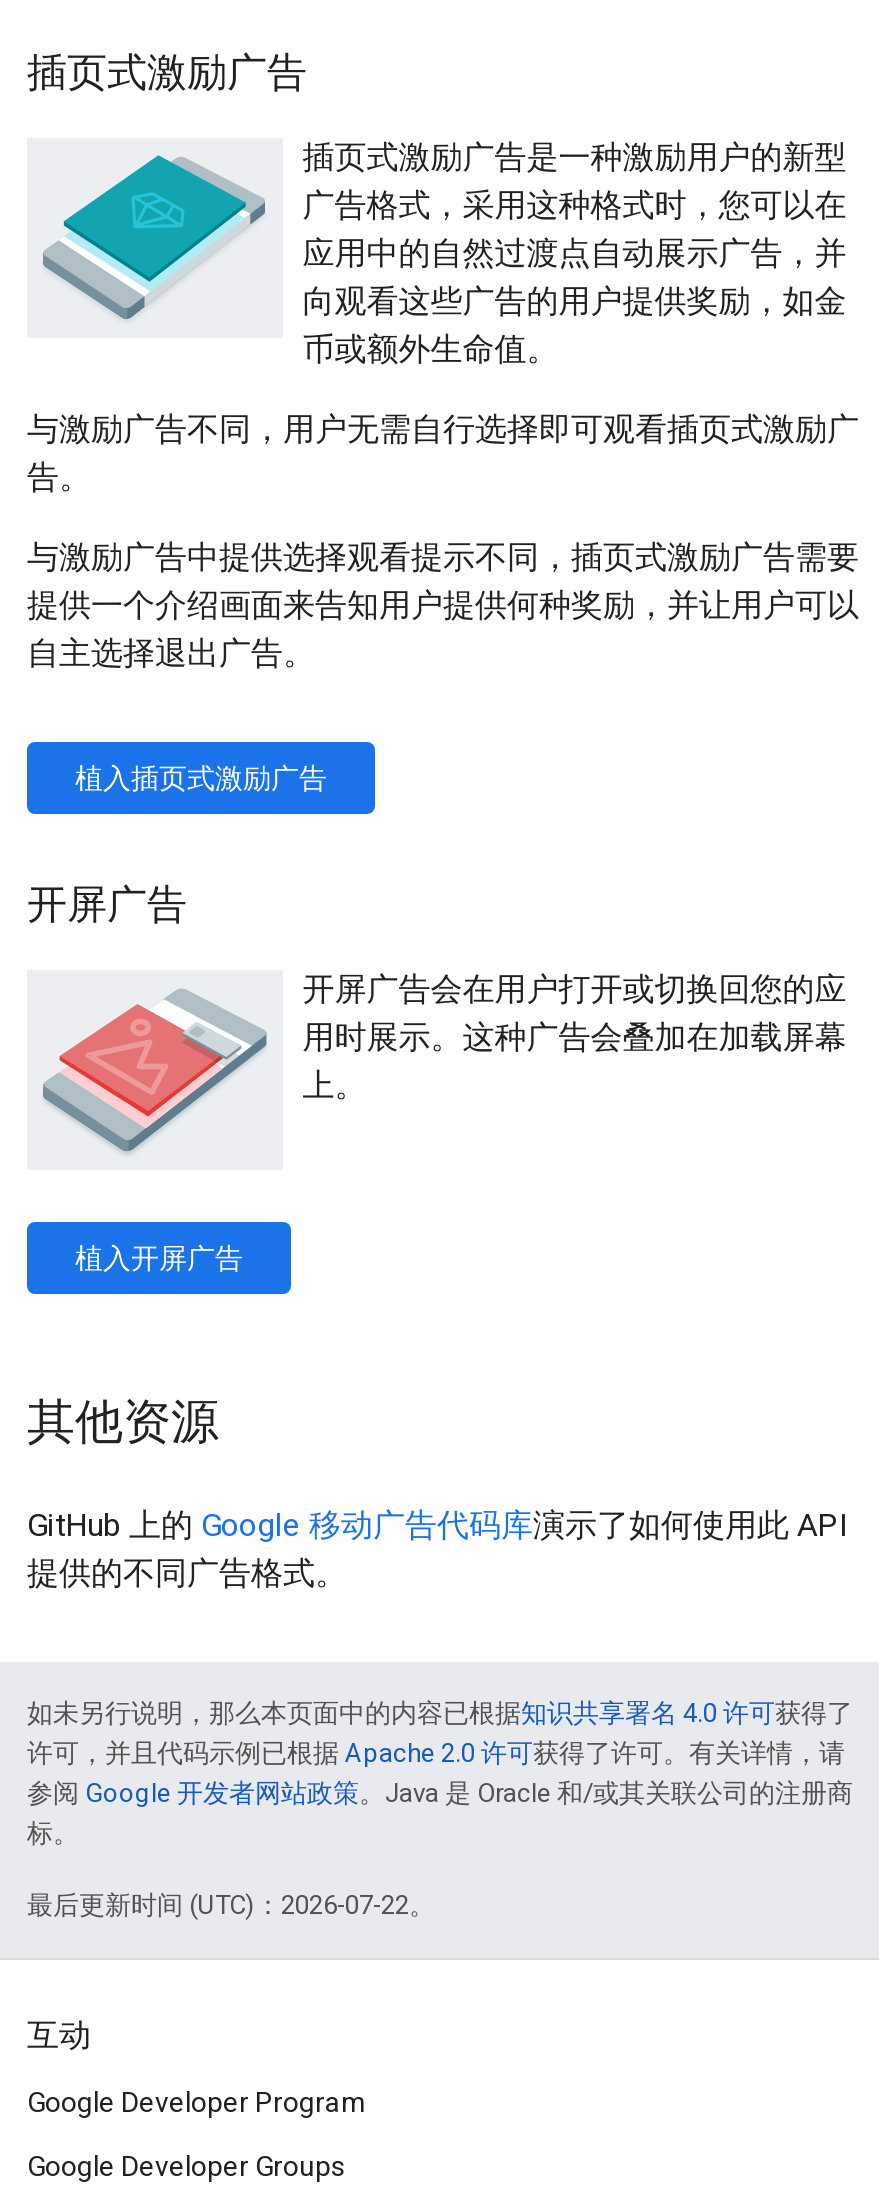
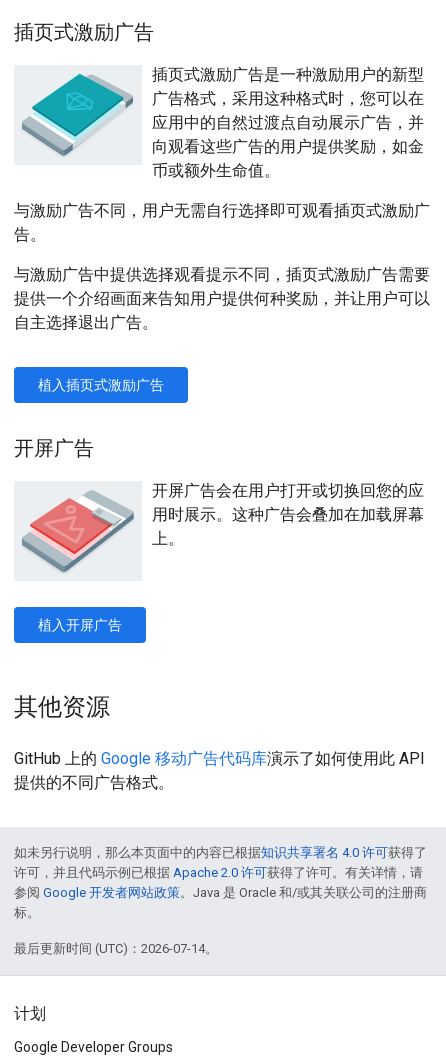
[27,1890,435,2118] 最后更新时间 (UTC)：2026-07-22。 | 互动 | Google Developer Program -> [14,941,218,1024] 最后更新时间 (UTC)：2026-07-14。 | 计划

